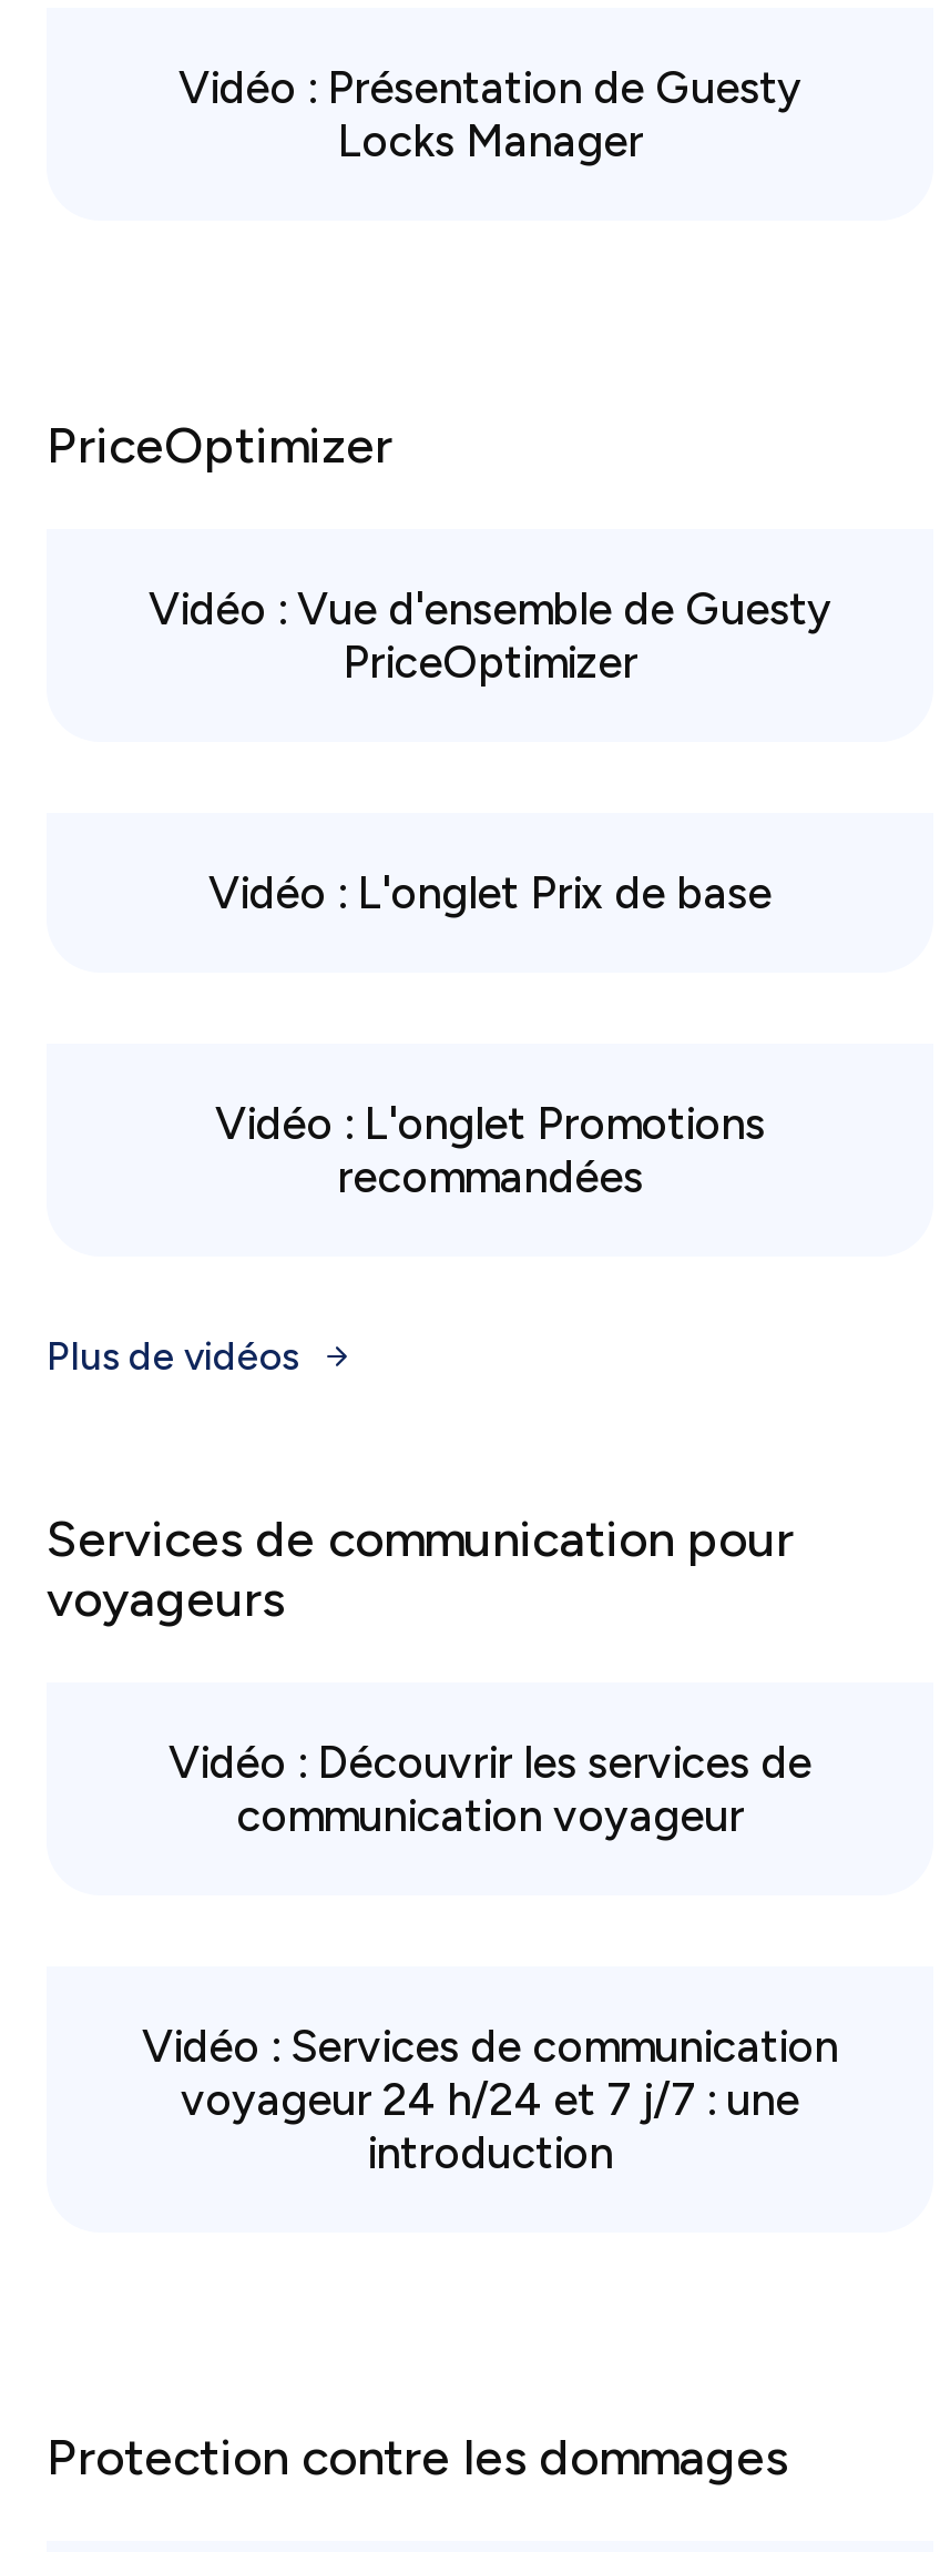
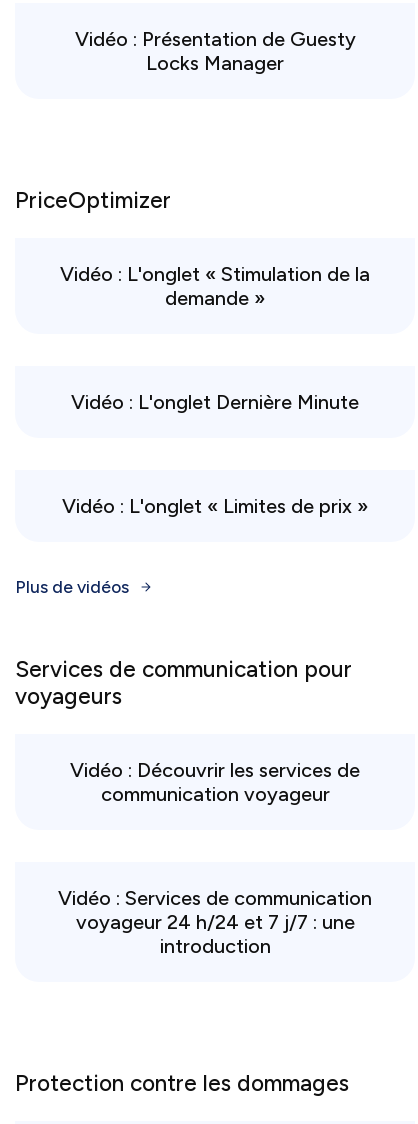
[149,582,831,689] Vidéo : Vue d'ensemble de Guesty | PriceOptimizer -> [60,262,370,310] Vidéo : L'onglet « Stimulation de la | demande »
[208,866,772,919] Vidéo : L'onglet Prix de base -> [71,390,359,414] Vidéo : L'onglet Dernière Minute
[215,1097,765,1203] Vidéo : L'onglet Promotions | recommandées -> [62,494,368,518] Vidéo : L'onglet « Limites de prix »

